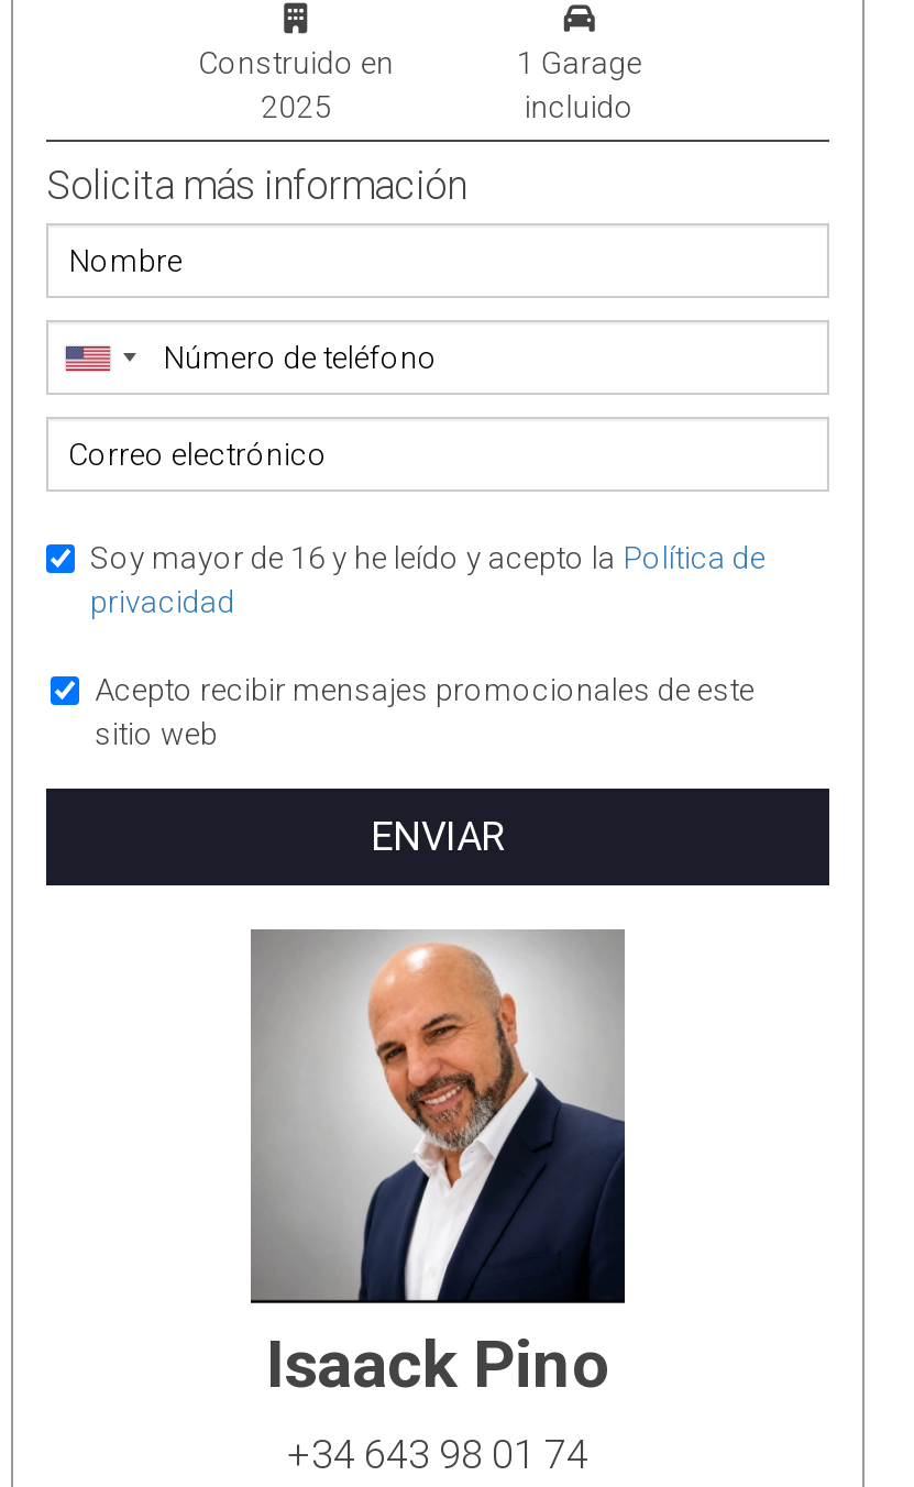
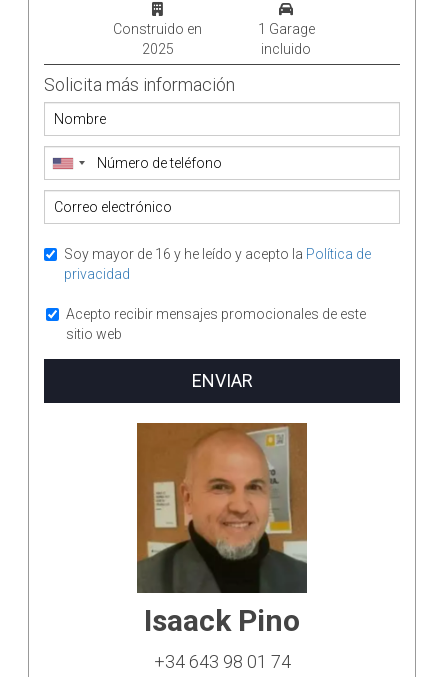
[249,927,627,1303] [image] -> [136,422,308,593] [image]

